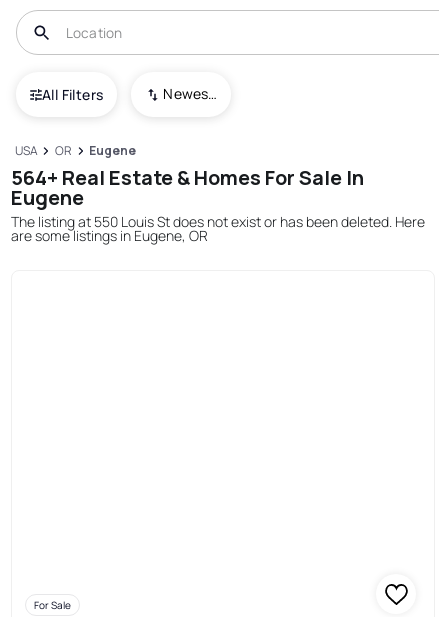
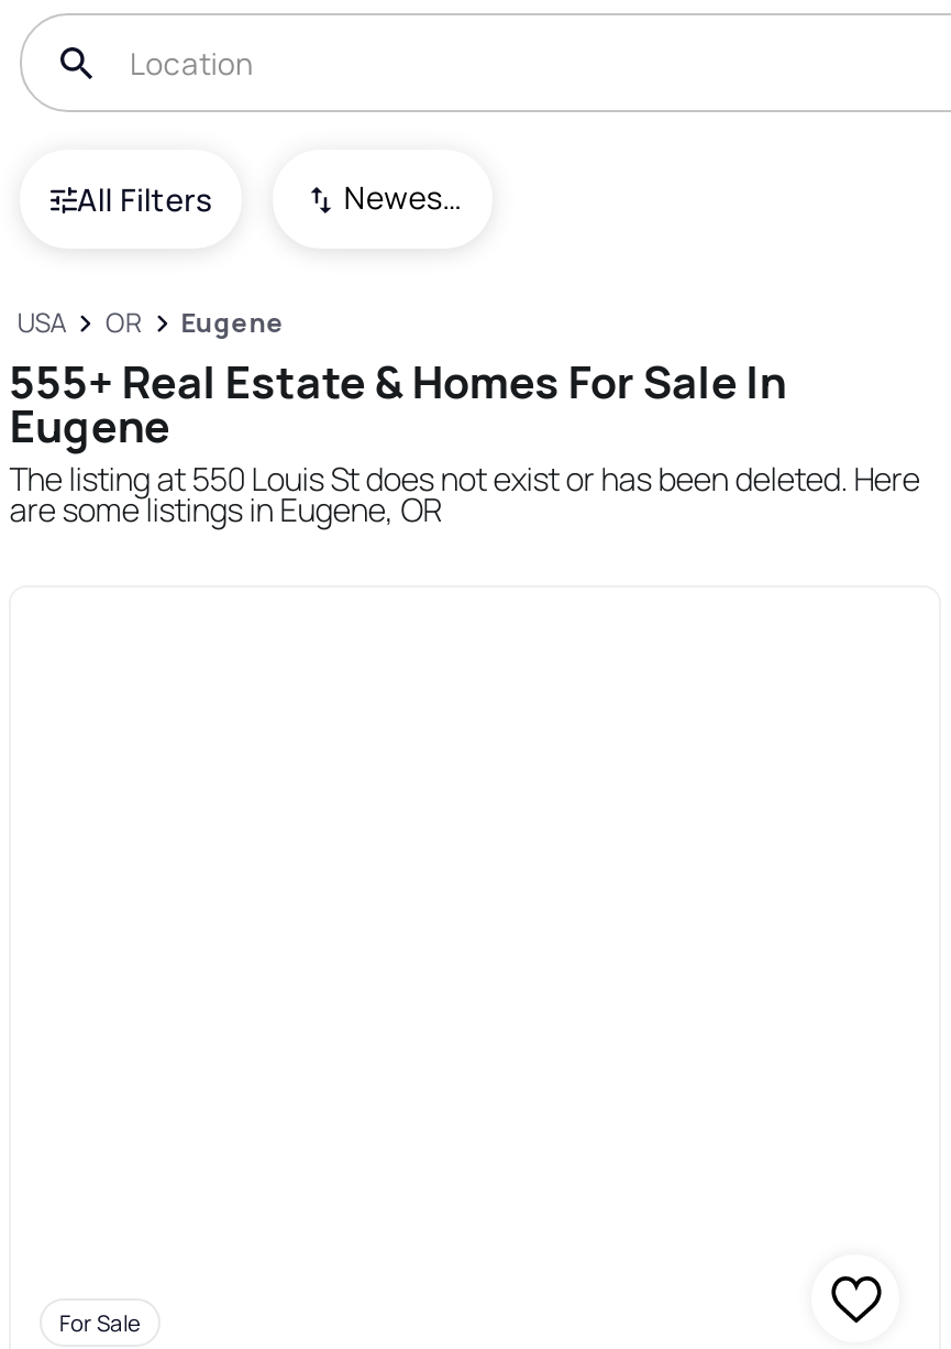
[11,164,364,191] 564+ Real Estate & Homes For Sale In -> [9,352,785,411] 555+ Real Estate & Homes For Sale In

